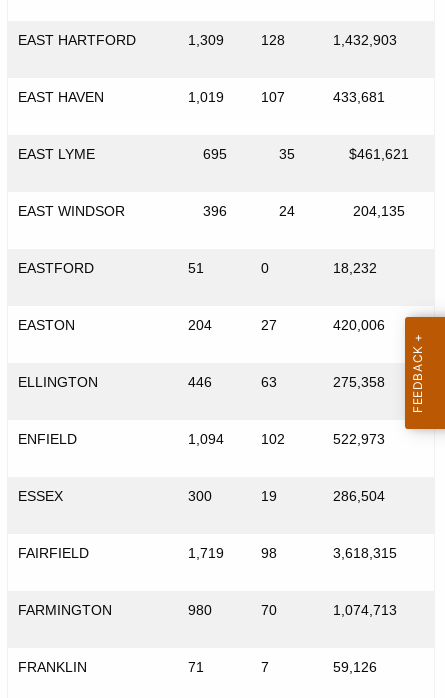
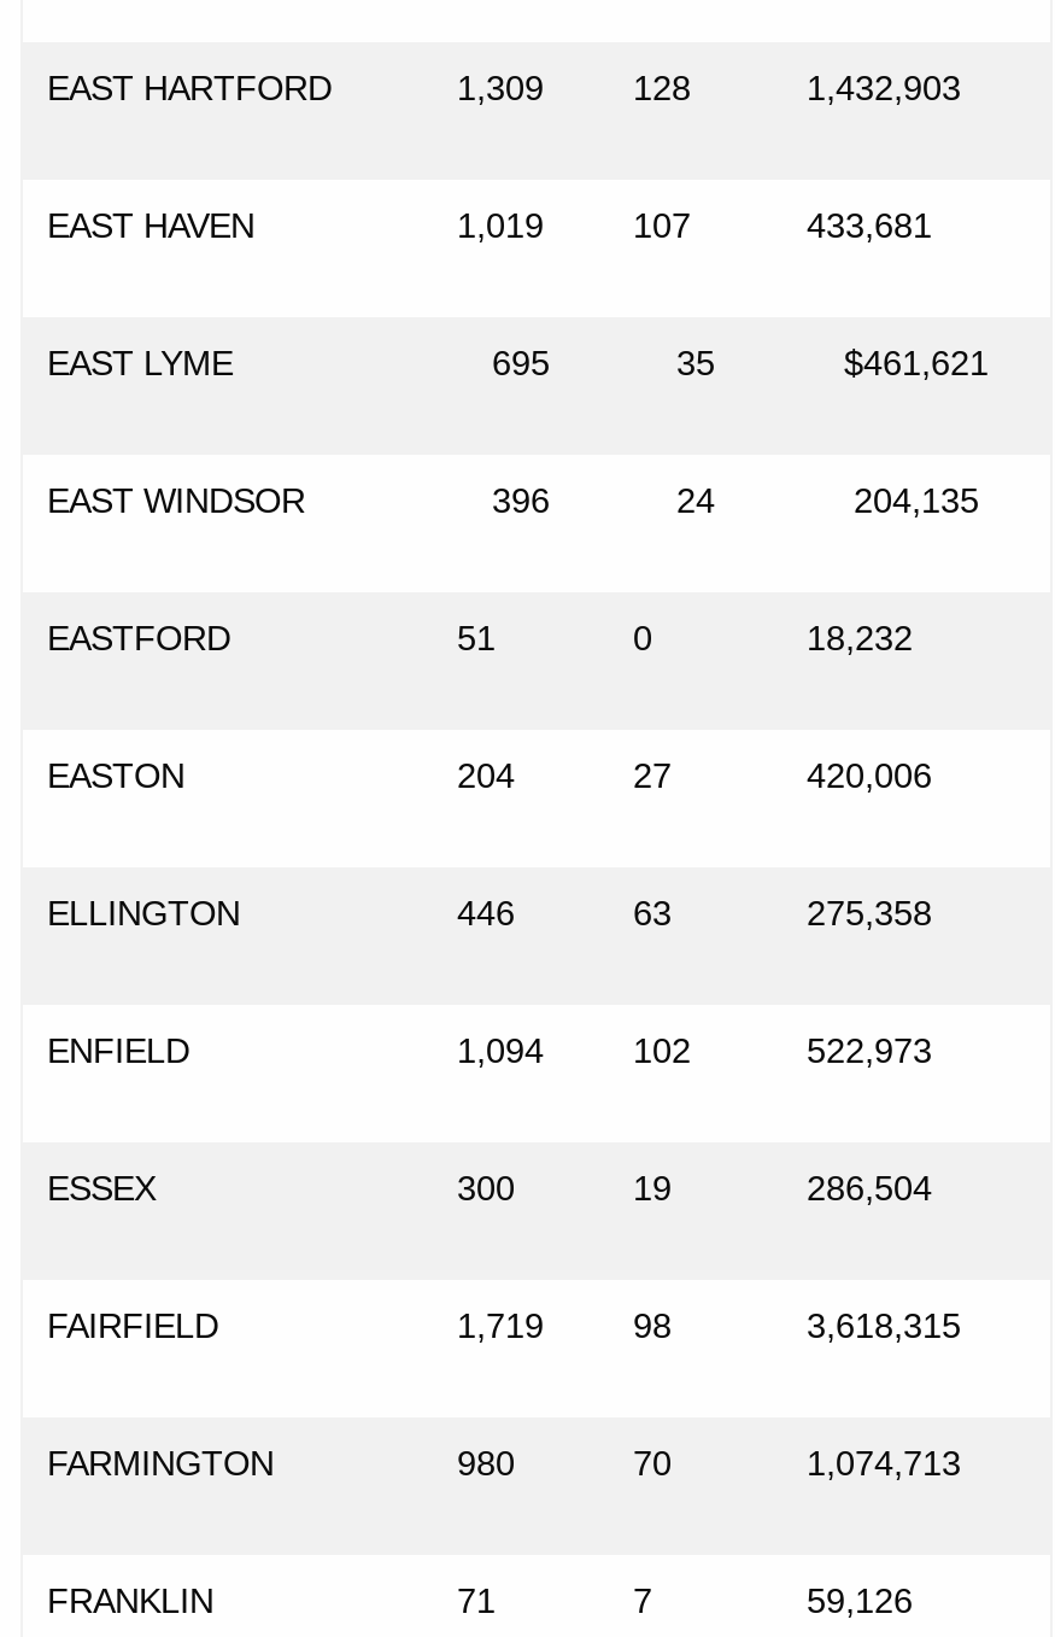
[403,312,442,434] [image] -> none

